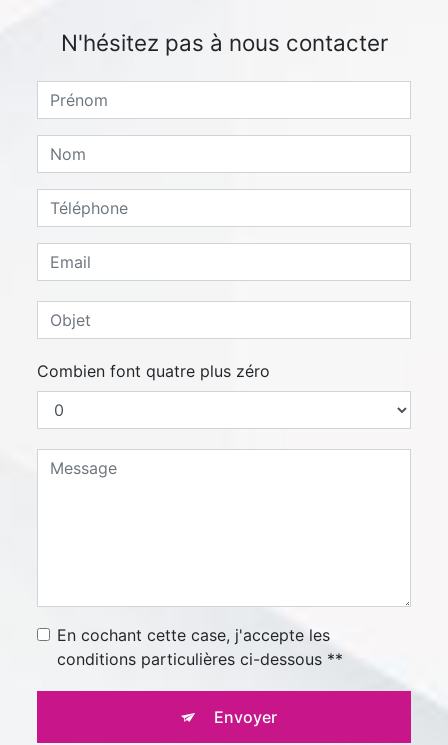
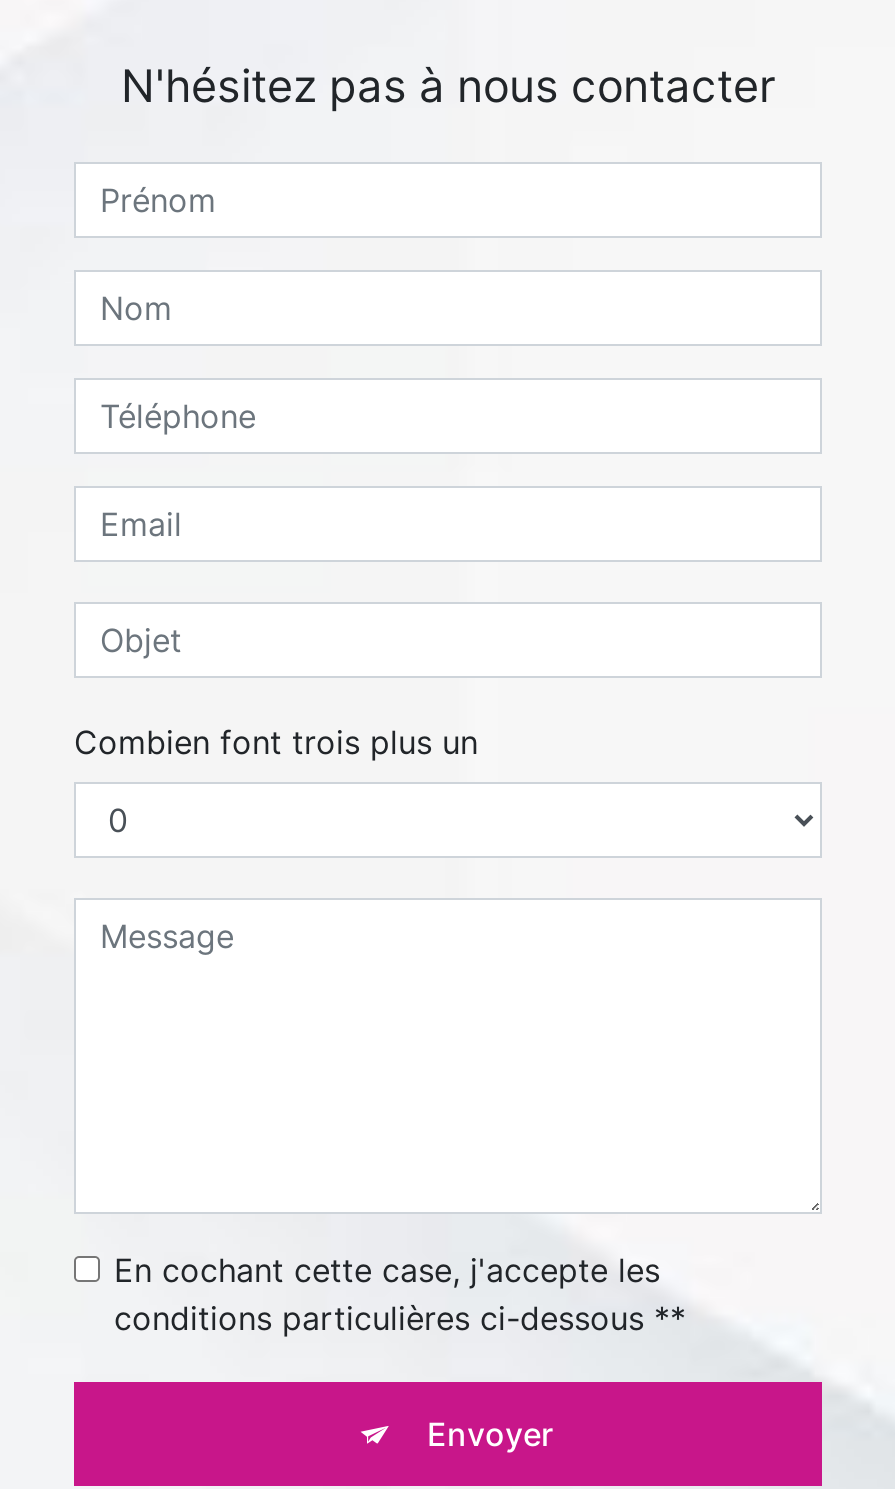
[37,361,270,381] Combien font quatre plus zéro -> [74,722,478,762] Combien font trois plus un

